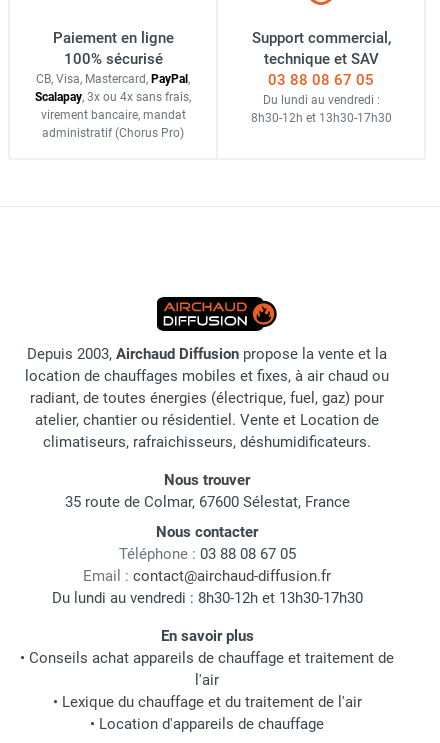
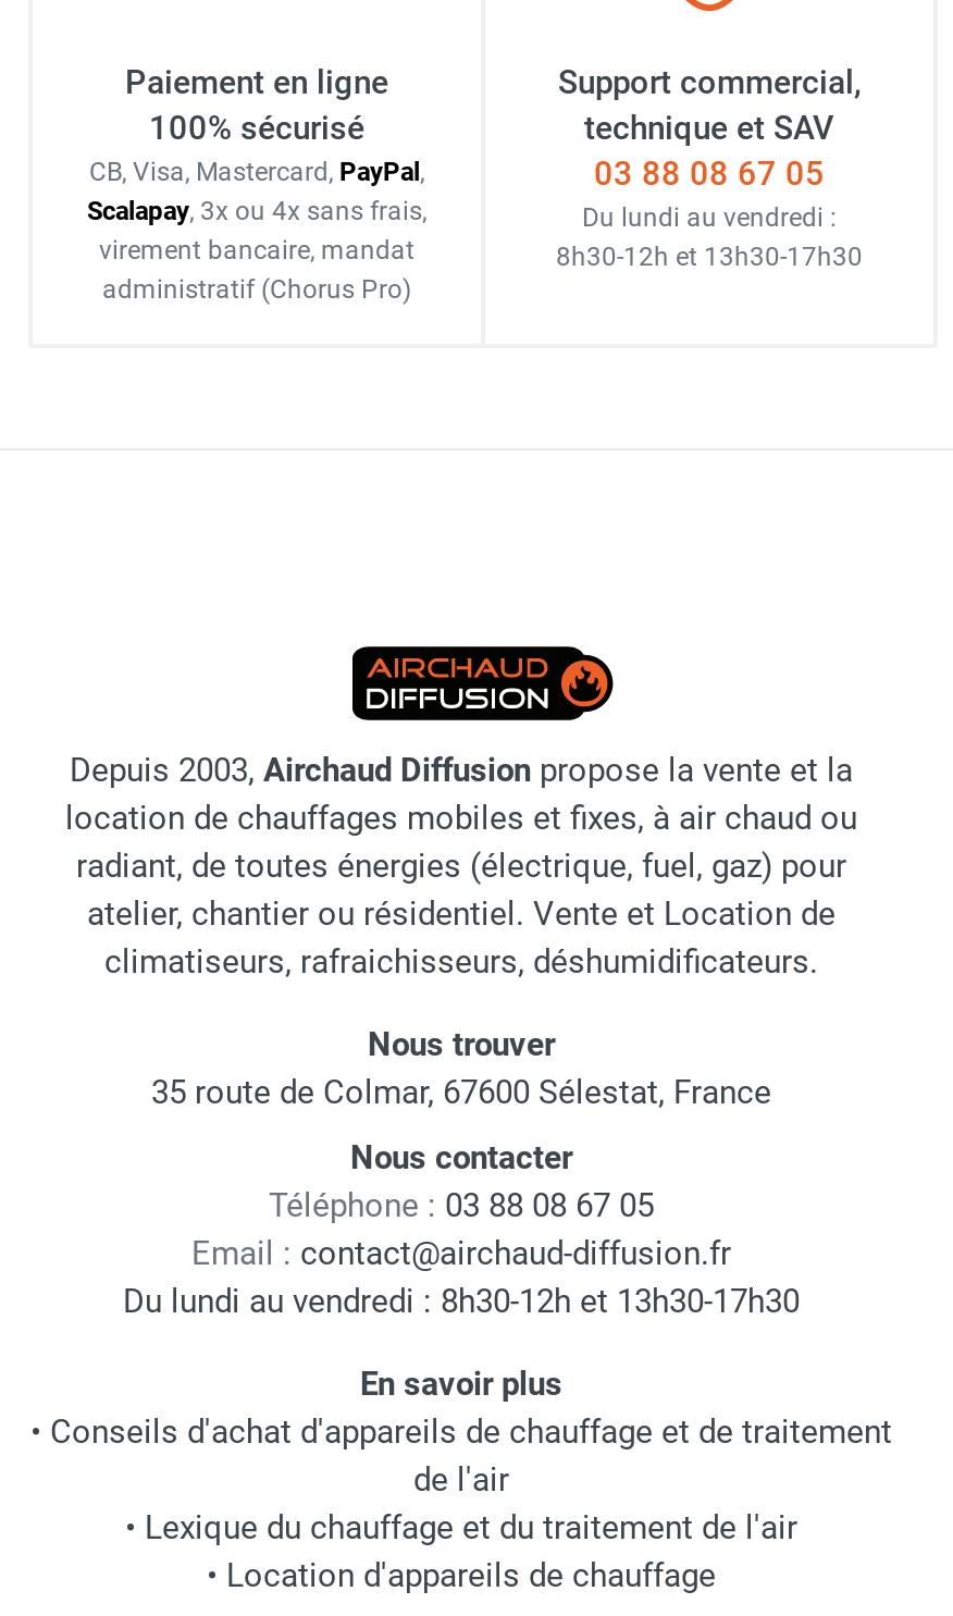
[20,649,394,689] • Conseils achat appareils de chauffage et traitement de | l'air -> [30,1413,892,1500] • Conseils d'achat d'appareils de chauffage et de traitement | de l'air

